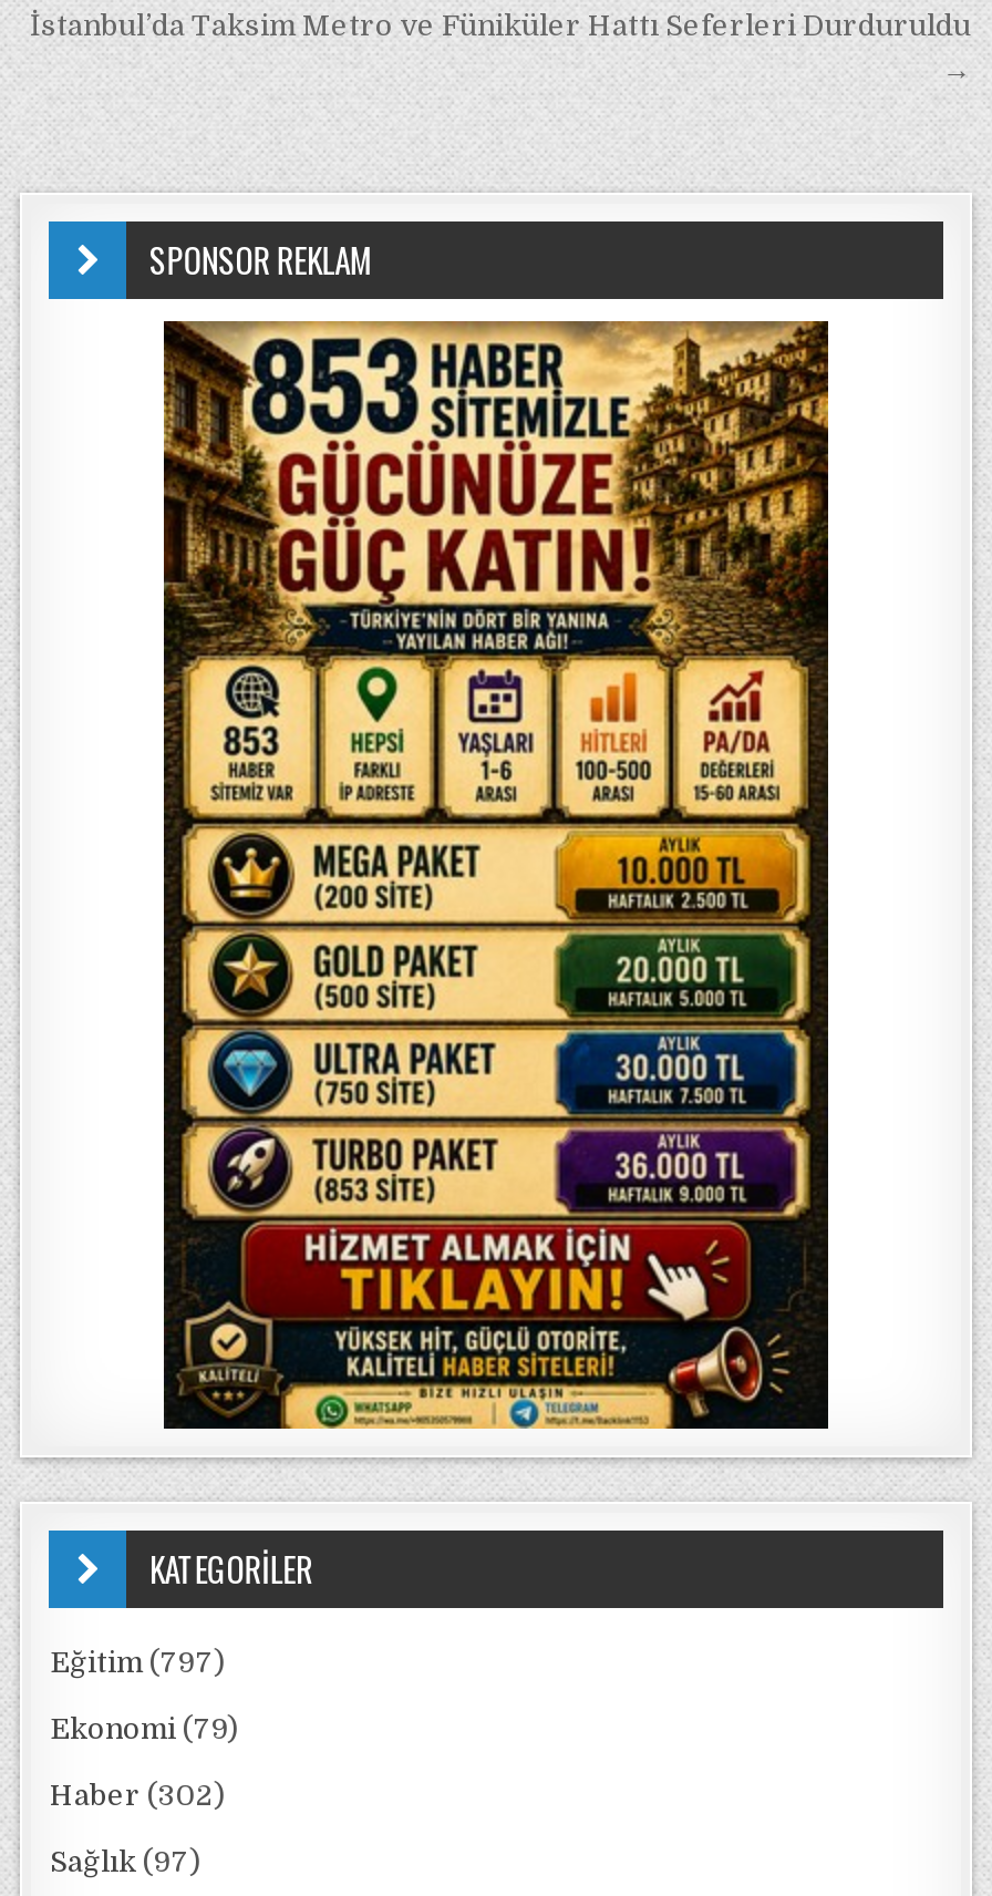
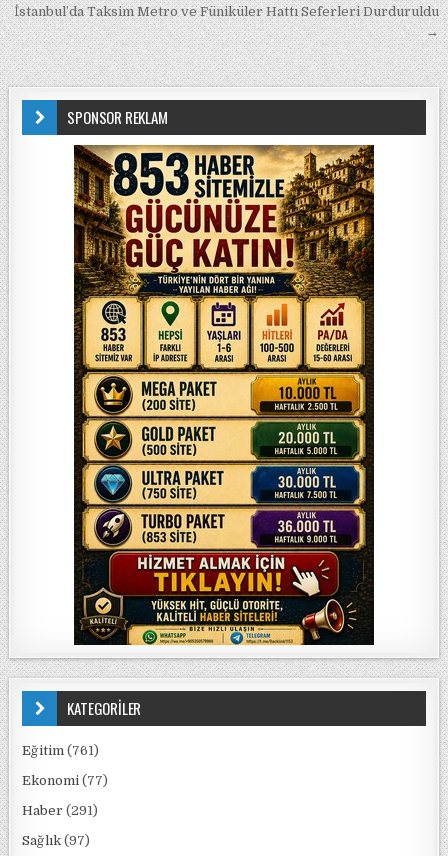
[50,1646,225,1679] Eğitim (797) -> [22,743,99,758] Eğitim (761)
[50,1712,238,1745] Ekonomi (79) -> [22,773,108,788] Ekonomi (77)
[50,1779,225,1812] Haber (302) -> [22,803,98,818] Haber (291)

